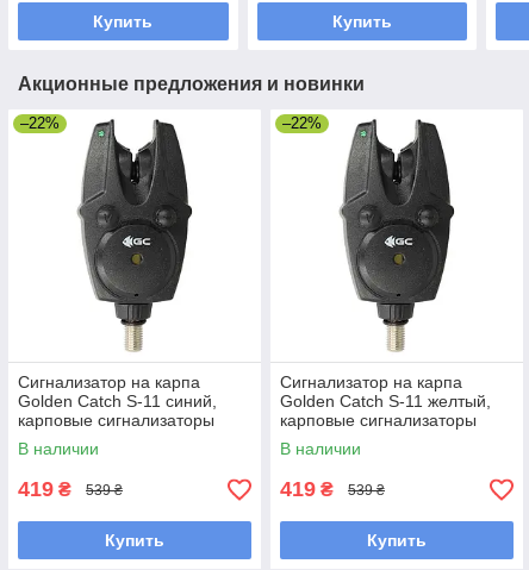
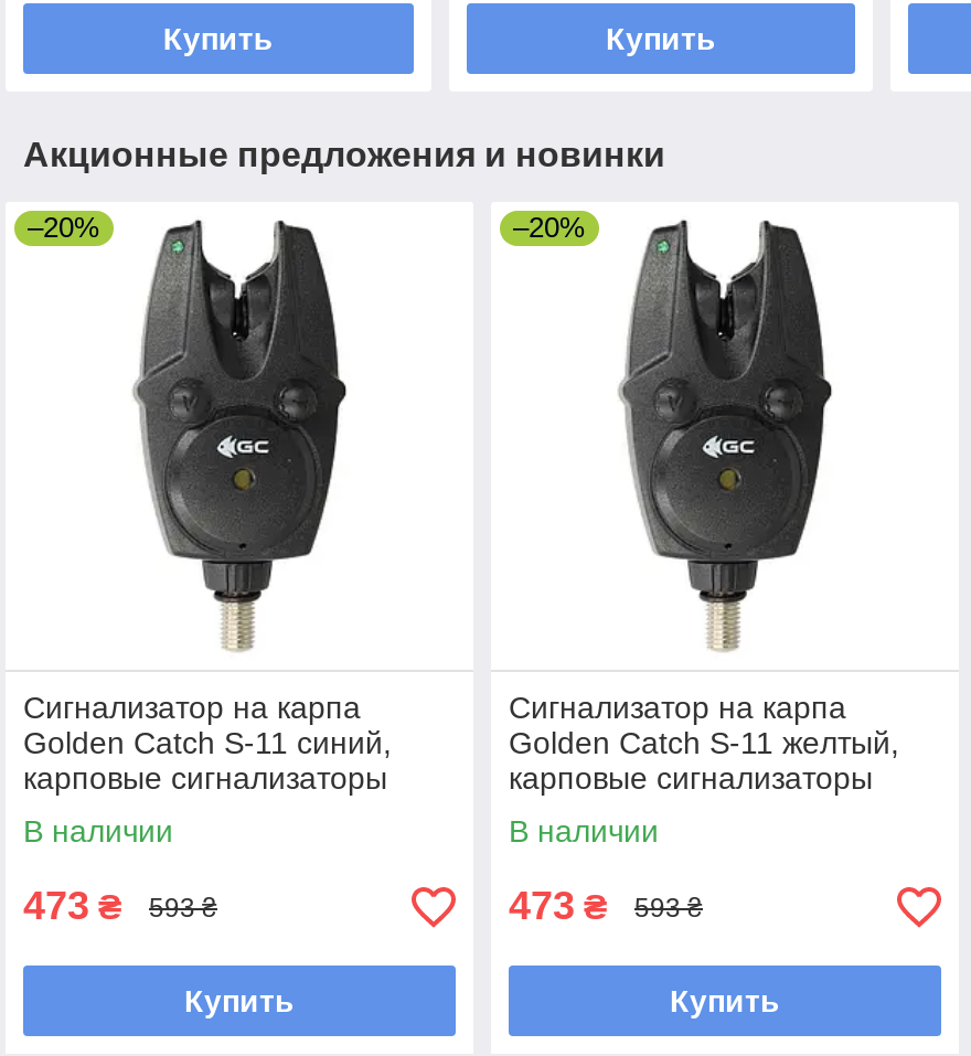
[20,115,60,133] –22% -> [28,212,100,245] –20%
[282,115,322,133] –22% -> [513,212,586,245] –20%
[18,478,71,502] 419 ₴ -> [23,885,122,929] 473 ₴
[86,482,123,499] 539 ₴ -> [149,893,217,924] 593 ₴
[280,478,334,502] 419 ₴ -> [509,885,608,929] 473 ₴
[348,482,385,499] 539 ₴ -> [634,893,703,924] 593 ₴

